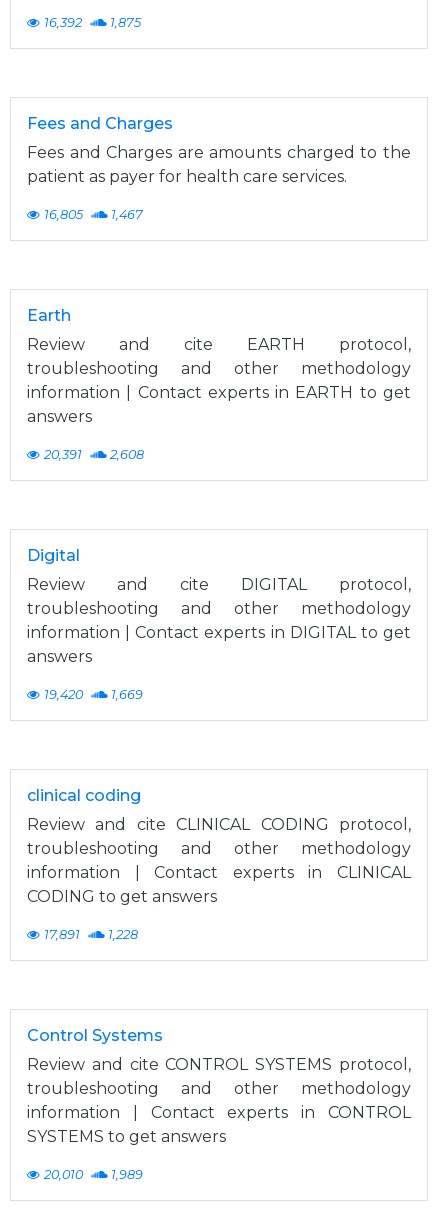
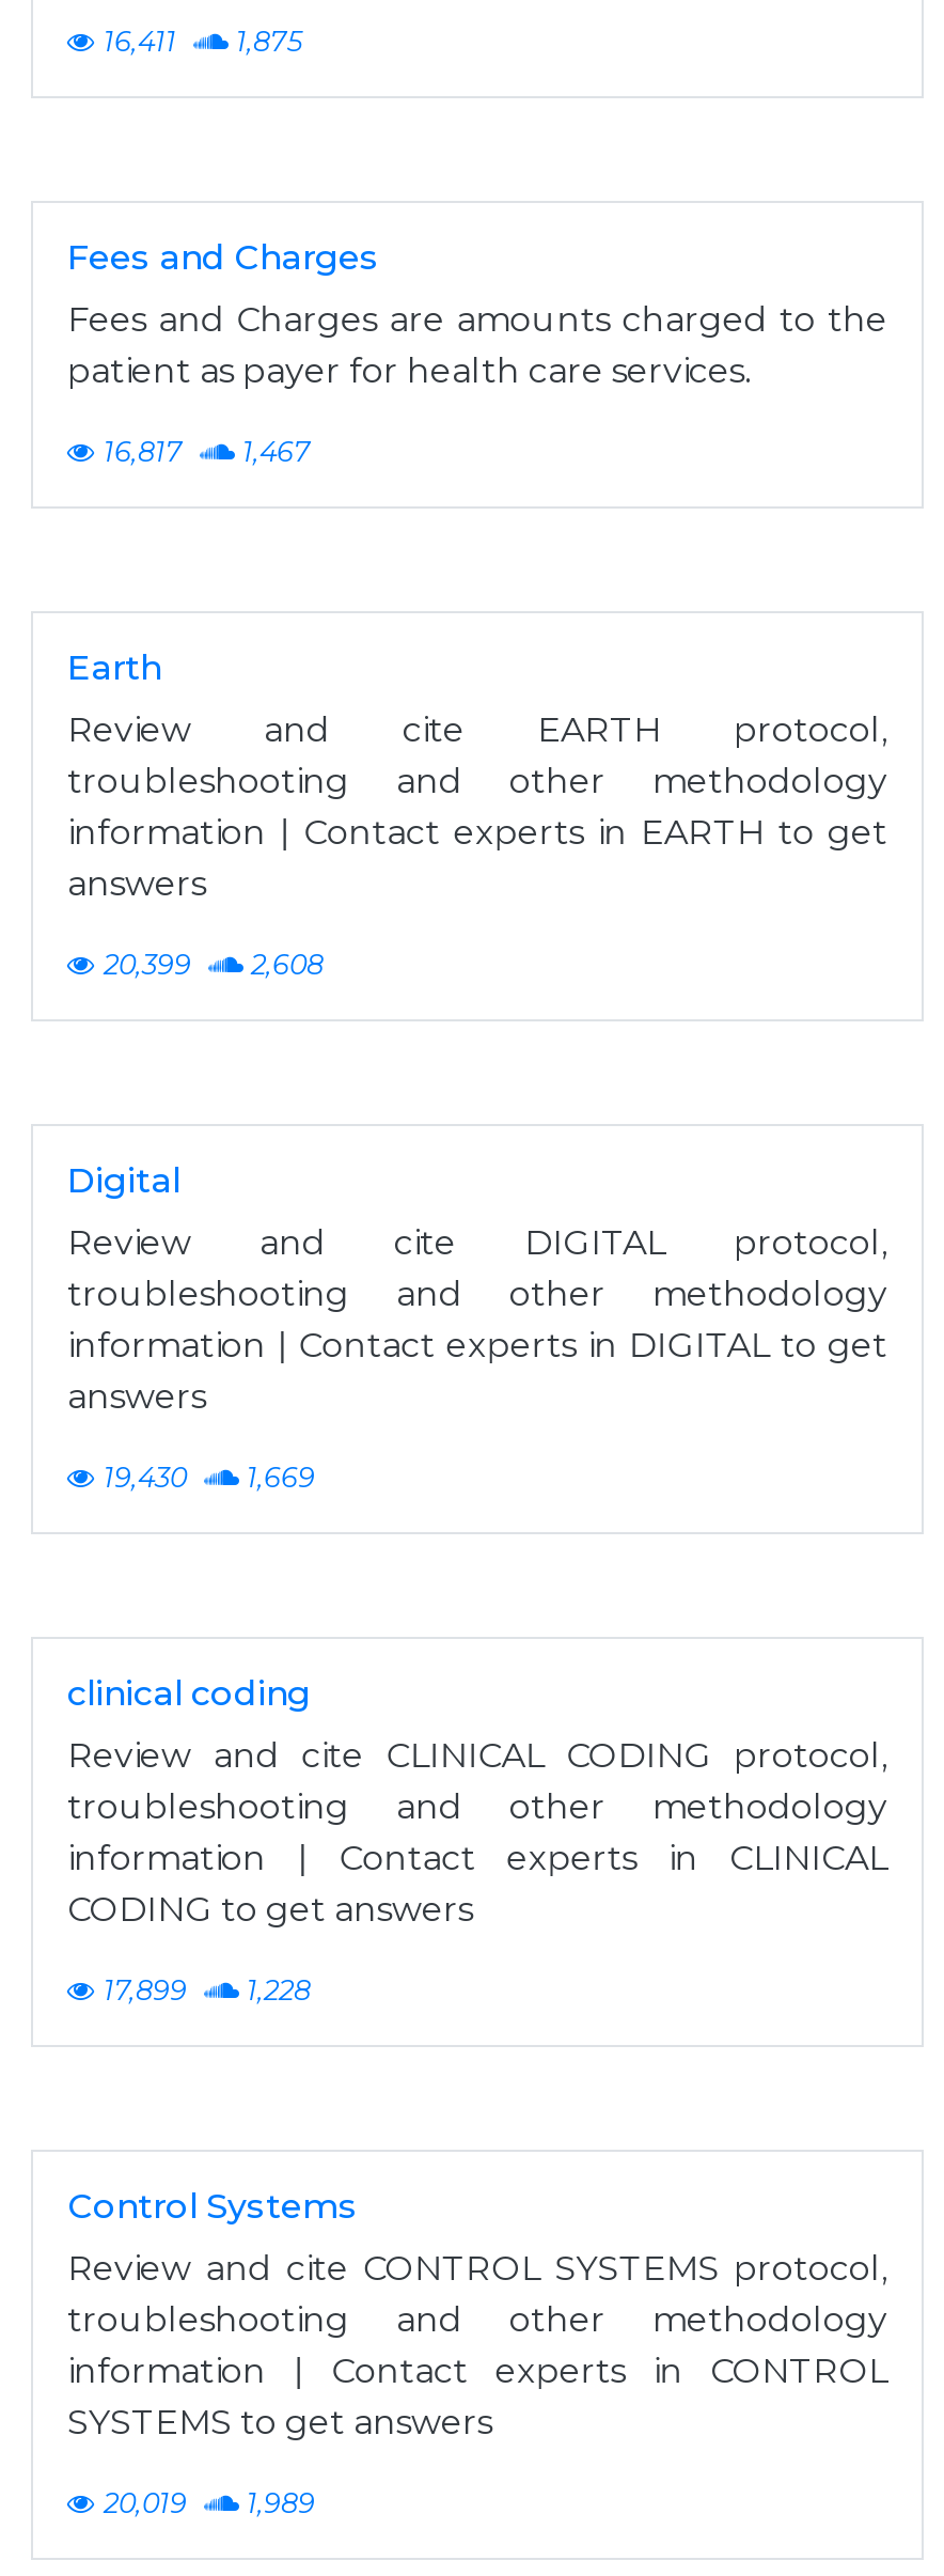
[44,15,141,30] 16,392 1,875 -> [104,25,302,57] 16,411 1,875
[44,207,143,222] 16,805 1,467 -> [104,435,311,467] 16,817 1,467
[44,447,144,462] 20,391 2,608 -> [104,948,324,980] 20,399 2,608
[44,687,143,702] 19,420 1,669 -> [104,1461,315,1493] 19,430 1,669
[44,927,138,942] 17,891 1,228 -> [104,1974,311,2006] 17,899 1,228
[44,1167,143,1182] 20,010 1,989 -> [104,2487,315,2519] 20,019 1,989

